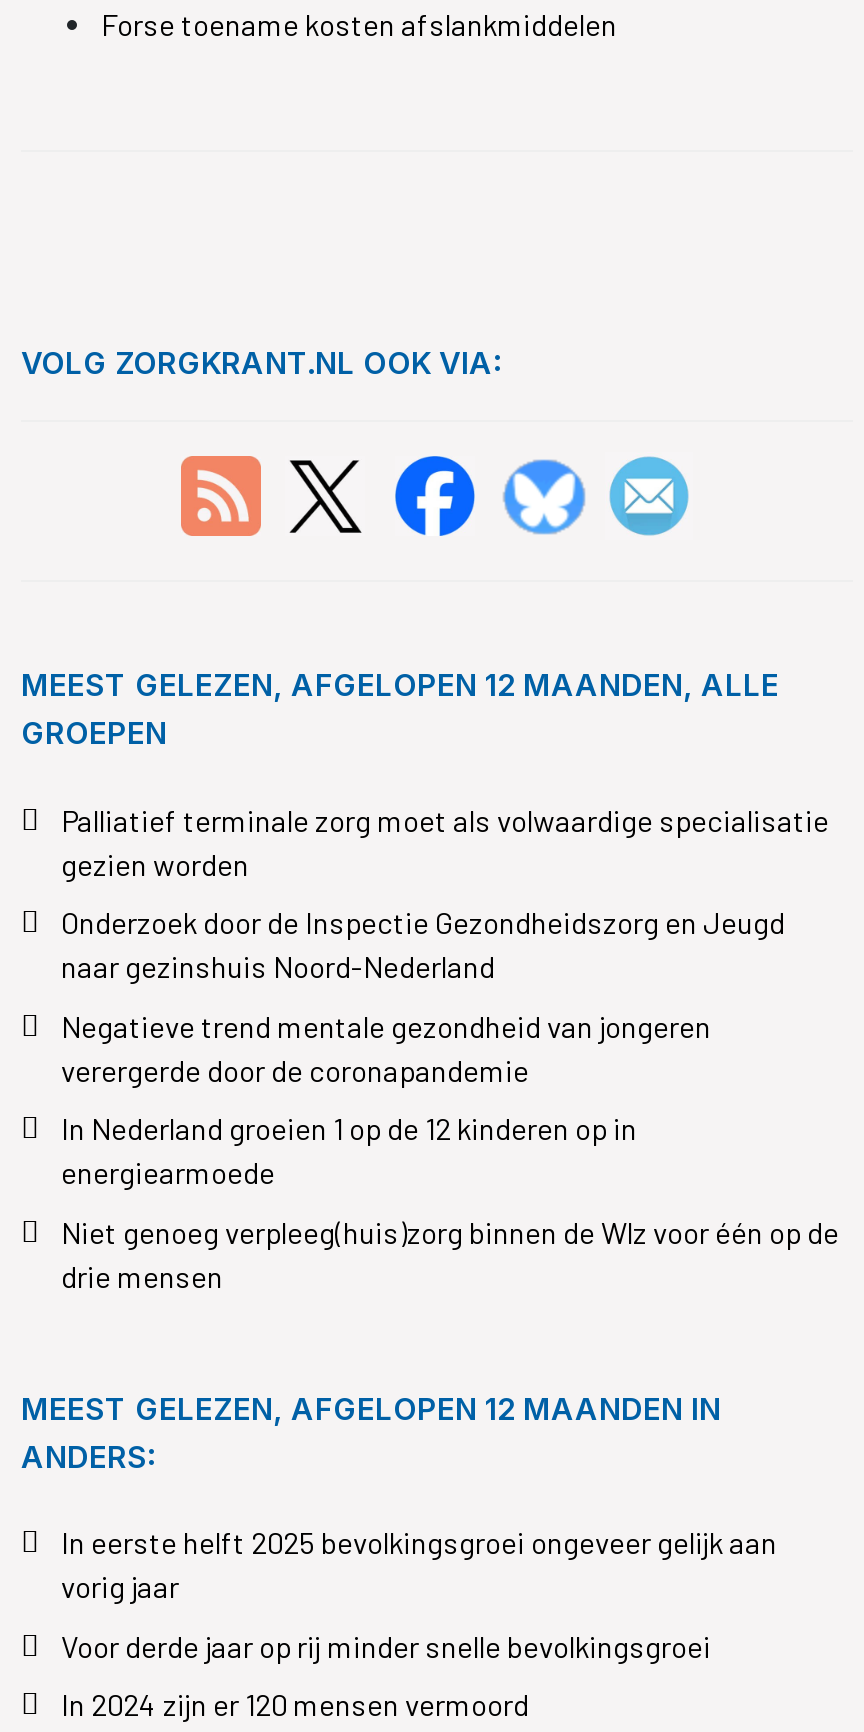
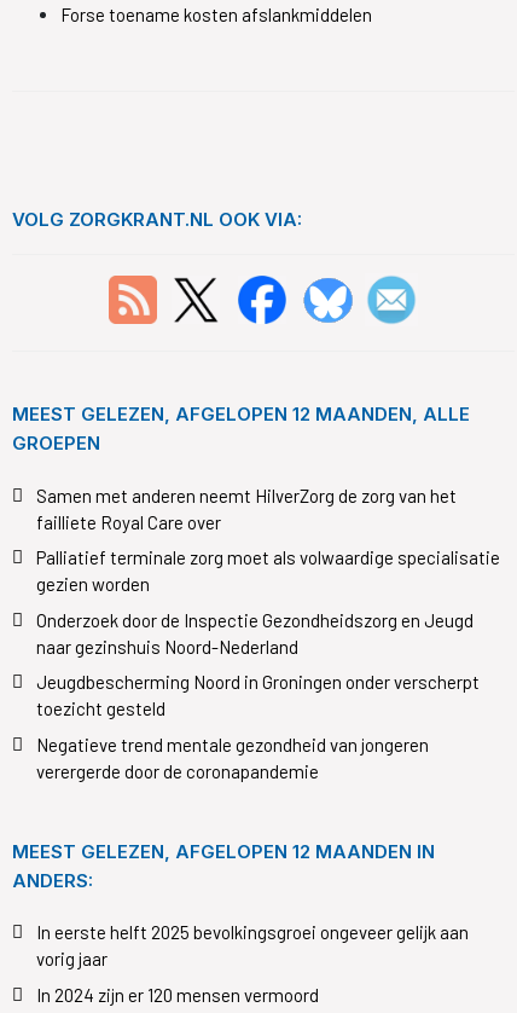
none -> [36,484,457,533] Samen met anderen neemt HilverZorg de zorg van het | failliete Royal Care over
moved [61,802,829,984] -> [36,547,500,657]: Palliatief terminale zorg moet als volwaardige specialisatie | gezien worden | Onderzoek door de Inspectie Gezondheidszorg en Jeugd | naar gezinshuis Noord-Nederland
none -> [36,671,480,719] Jeugdbescherming Noord in Groningen onder verscherpt | toezicht gesteld
moved [61,1008,711,1088] -> [36,734,429,782]: Negatieve trend mentale gezondheid van jongeren | verergerde door de coronapandemie
[61,1110,839,1294] In Nederland groeien 1 op de 12 kinderen op in | energiearmoede | Niet genoeg verpleeg(huis)zorg binnen de Wlz voor één op de | drie mensen -> none
[61,1628,711,1664] Voor derde jaar op rij minder snelle bevolkingsgroei -> none

